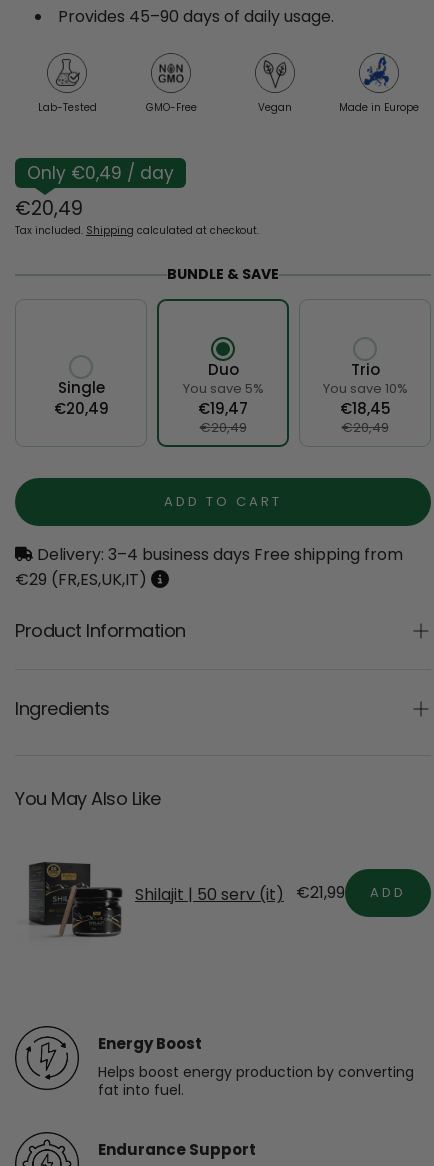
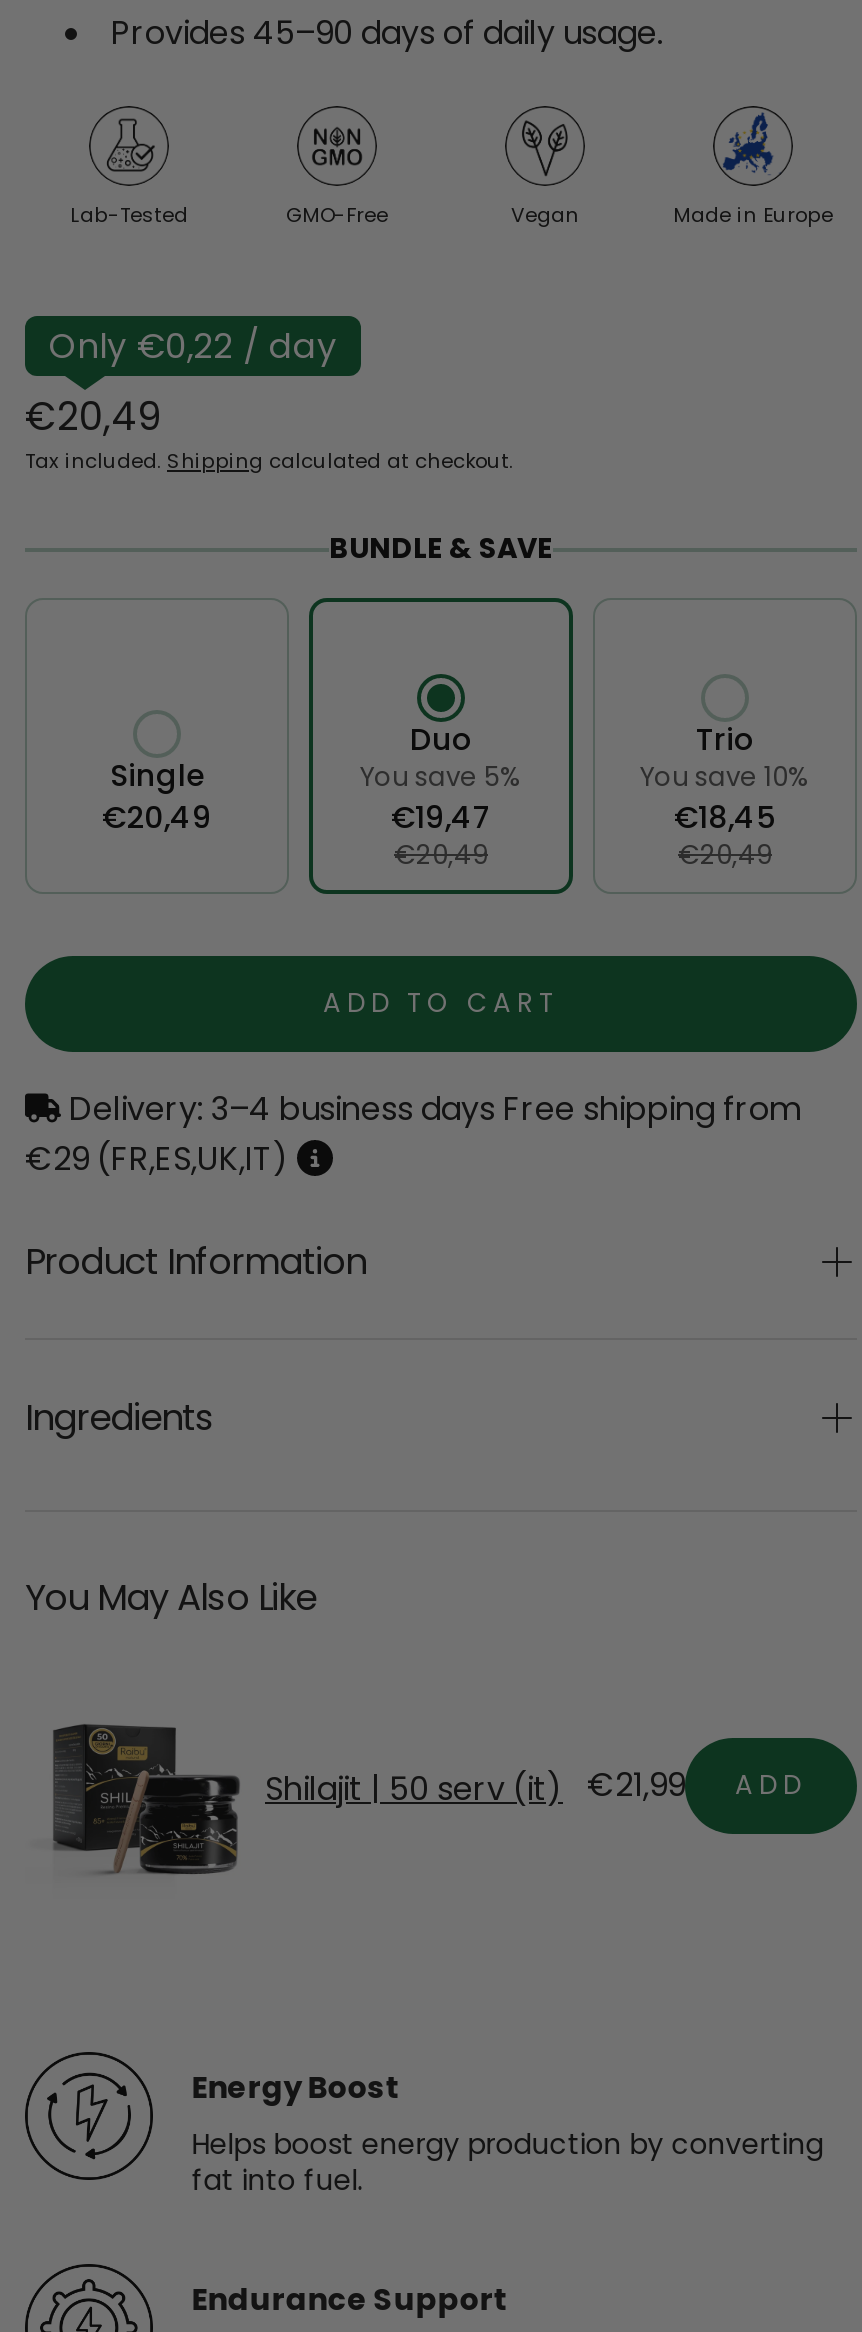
[27,161,174,185] Only €0,49 / day -> [49,322,337,370] Only €0,22 / day

